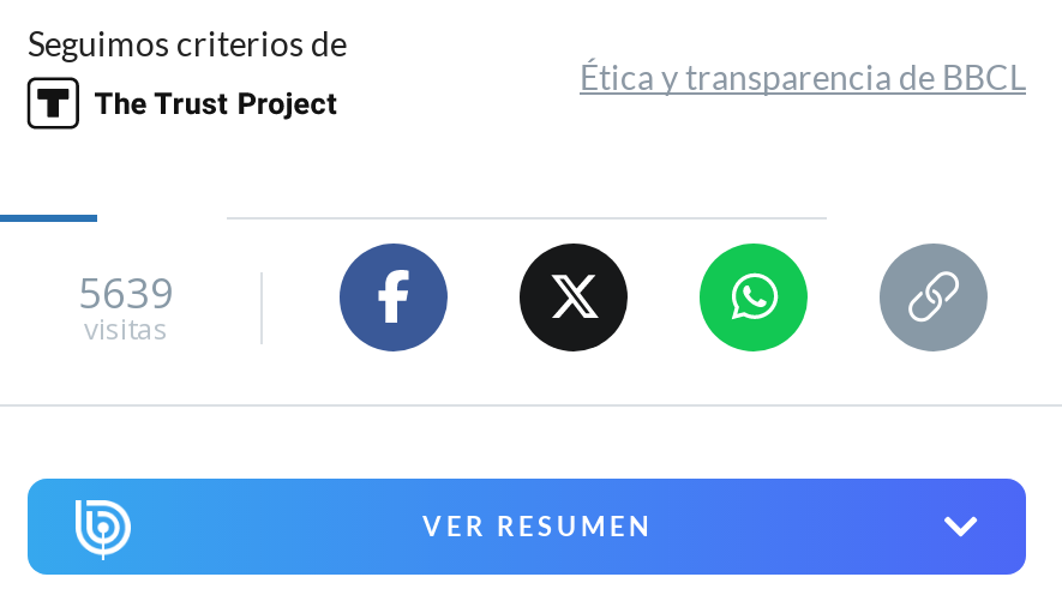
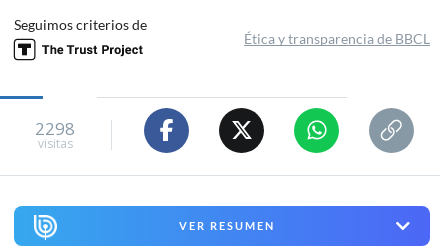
[78,265,174,321] 5639 -> [35,117,75,140] 2298

